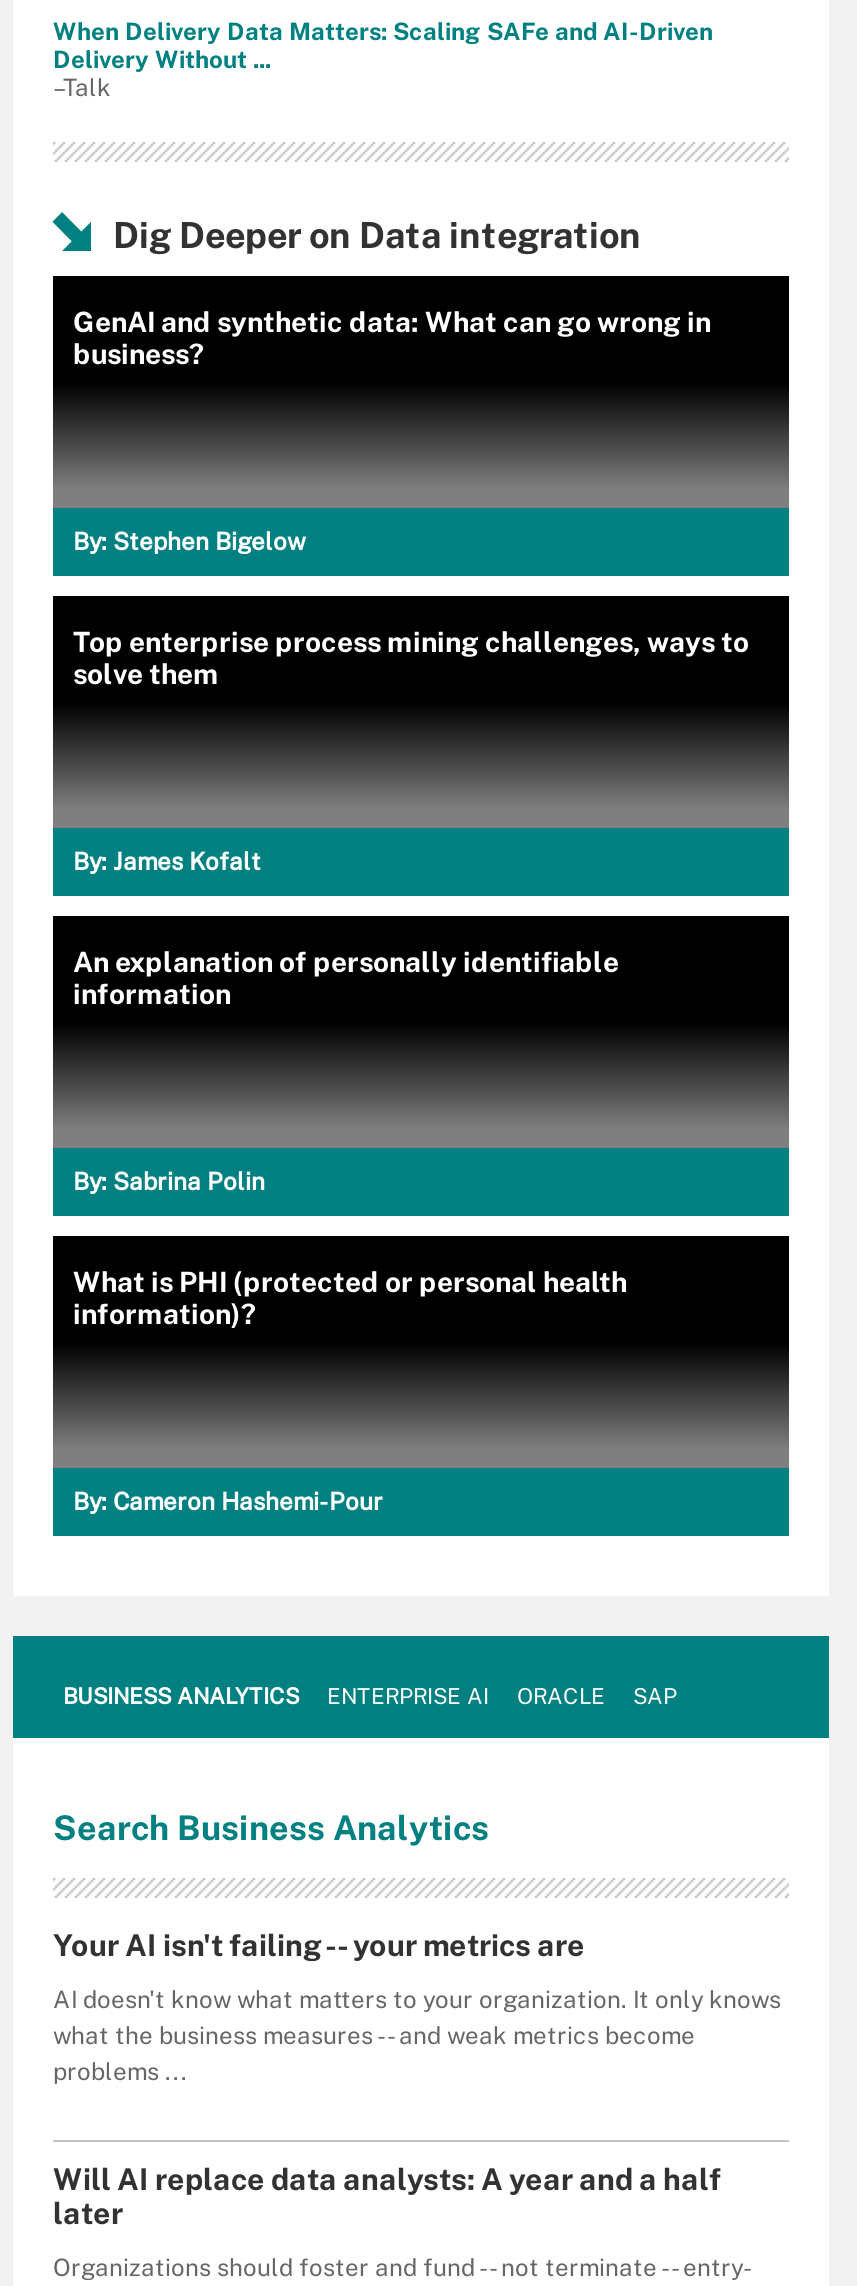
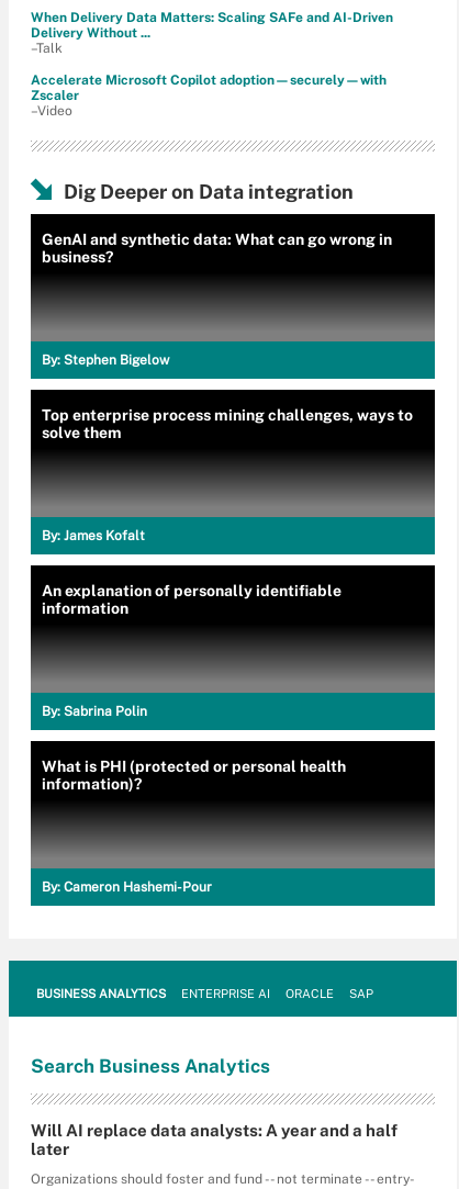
none -> [31,72,387,118] Accelerate Microsoft Copilot adoption—securely—with | Zscaler | –Video
moved [53,213,749,1847] -> [31,180,413,1076]: Dig Deeper on Data integration | GenAI and synthetic data: What can go wrong in | business? | ... | SAP | Search Business Analytics
[53,1927,781,2085] Your AI isn't failing -- your metrics are | AI doesn't know what matters to your organization. It only knows | what the business measures -- and weak metrics become | problems ... -> none

